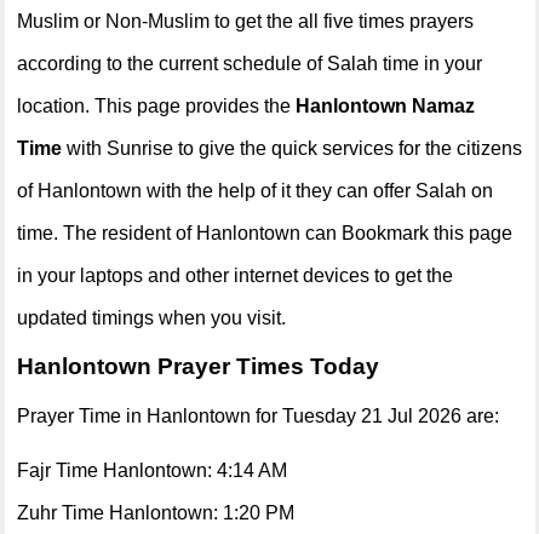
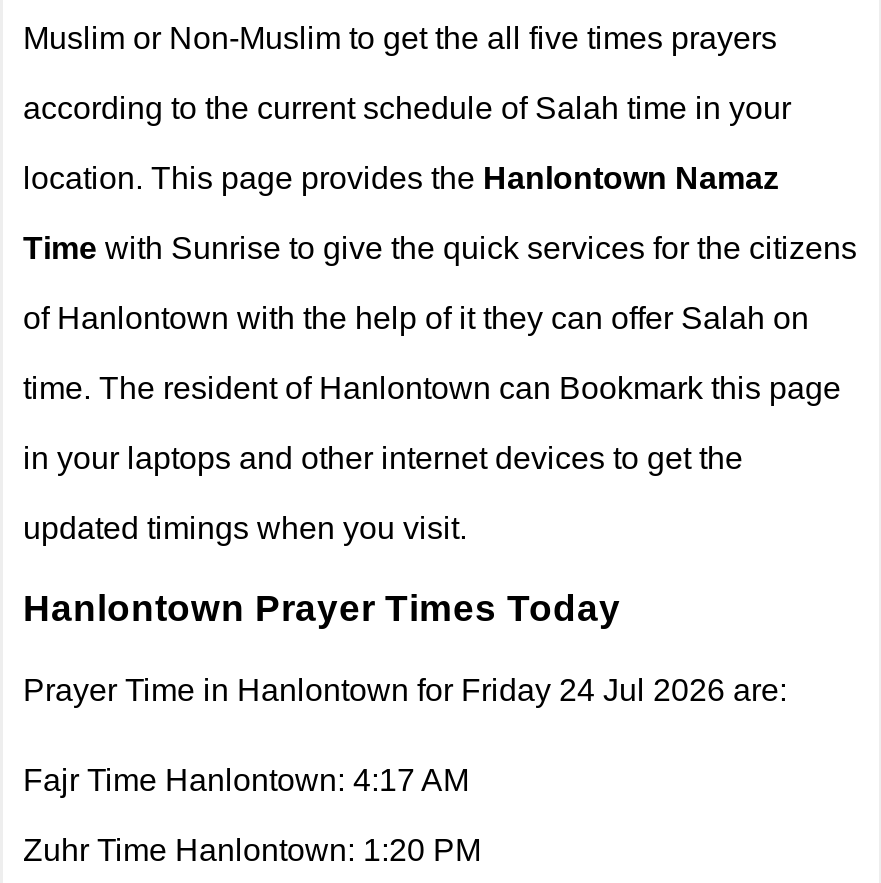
[17,406,499,426] Prayer Time in Hanlontown for Tuesday 21 Jul 2026 are: -> [23,673,787,707] Prayer Time in Hanlontown for Friday 24 Jul 2026 are:
[17,460,287,481] Fajr Time Hanlontown: 4:14 AM -> [23,763,469,797] Fajr Time Hanlontown: 4:17 AM

